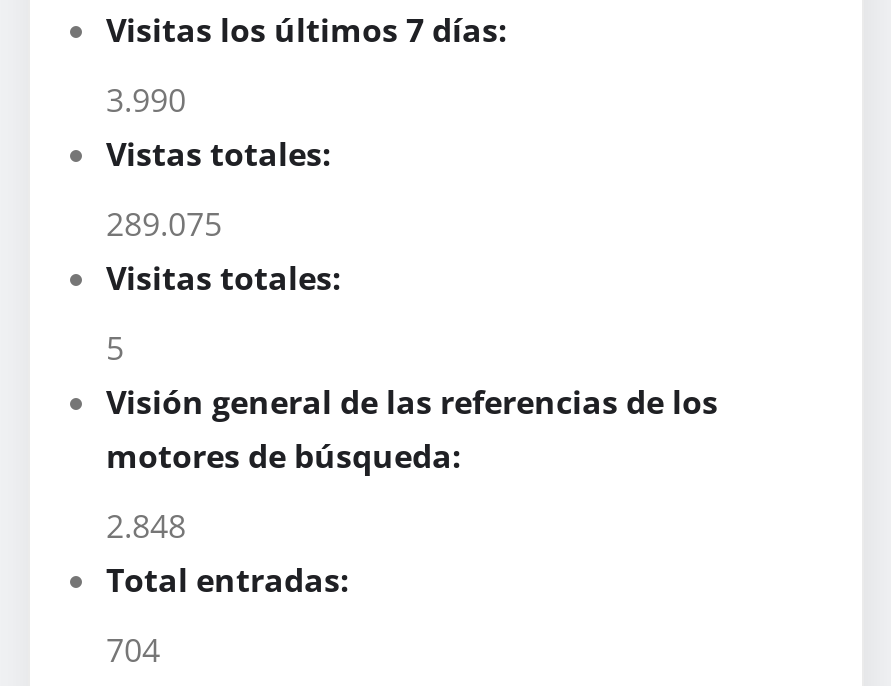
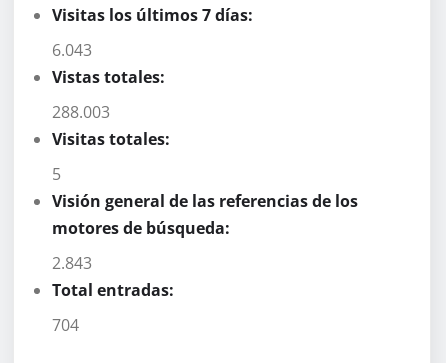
[106,79,186,123] 3.990 -> [52,39,92,61] 6.043
[106,203,222,247] 289.075 -> [52,101,110,123] 288.003
[106,505,186,549] 2.848 -> [52,252,92,274] 2.843

